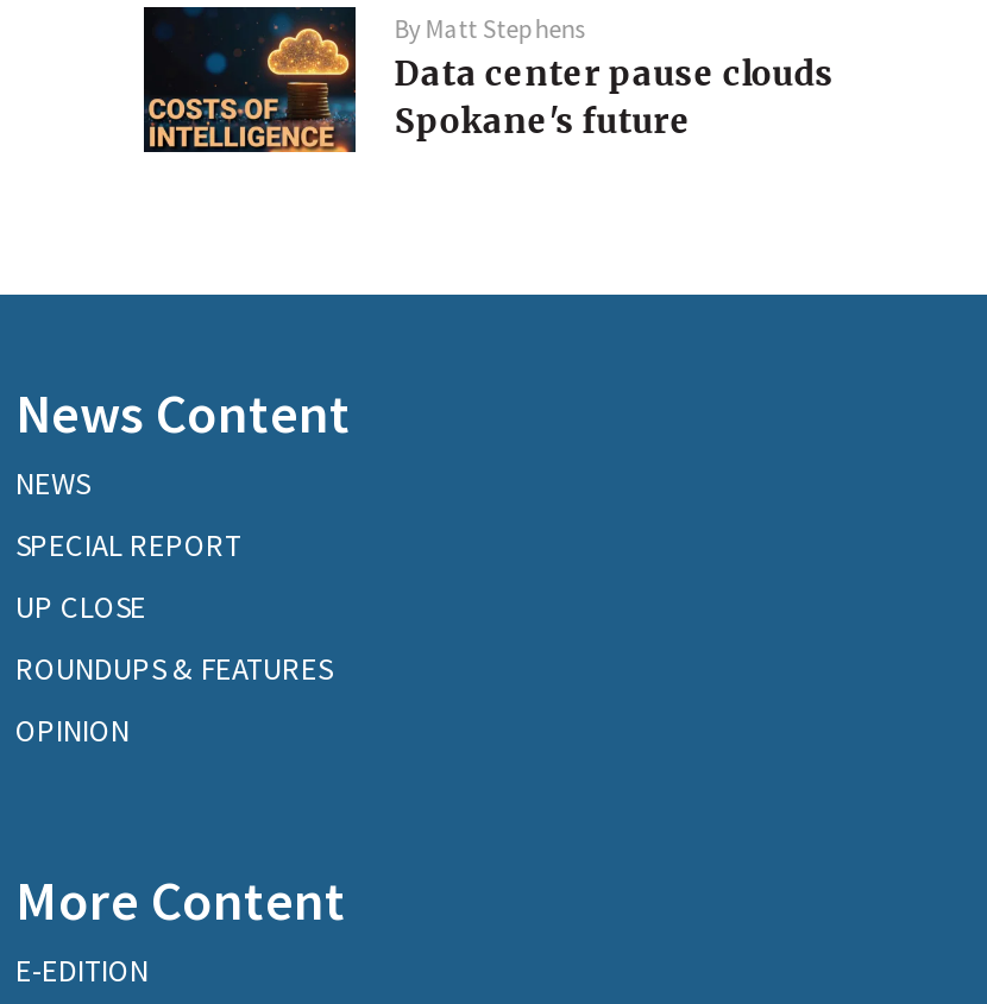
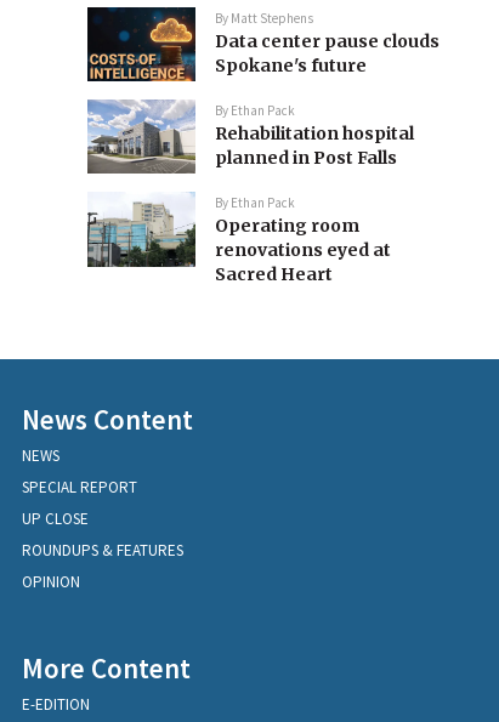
none -> [86,98,414,286] [image] | By Ethan Pack | Rehabilitation hospital | planned in Post Falls | By Ethan Pack | Operating room | renovations eyed at | Sacred Heart
none -> [86,192,197,286] [image]

